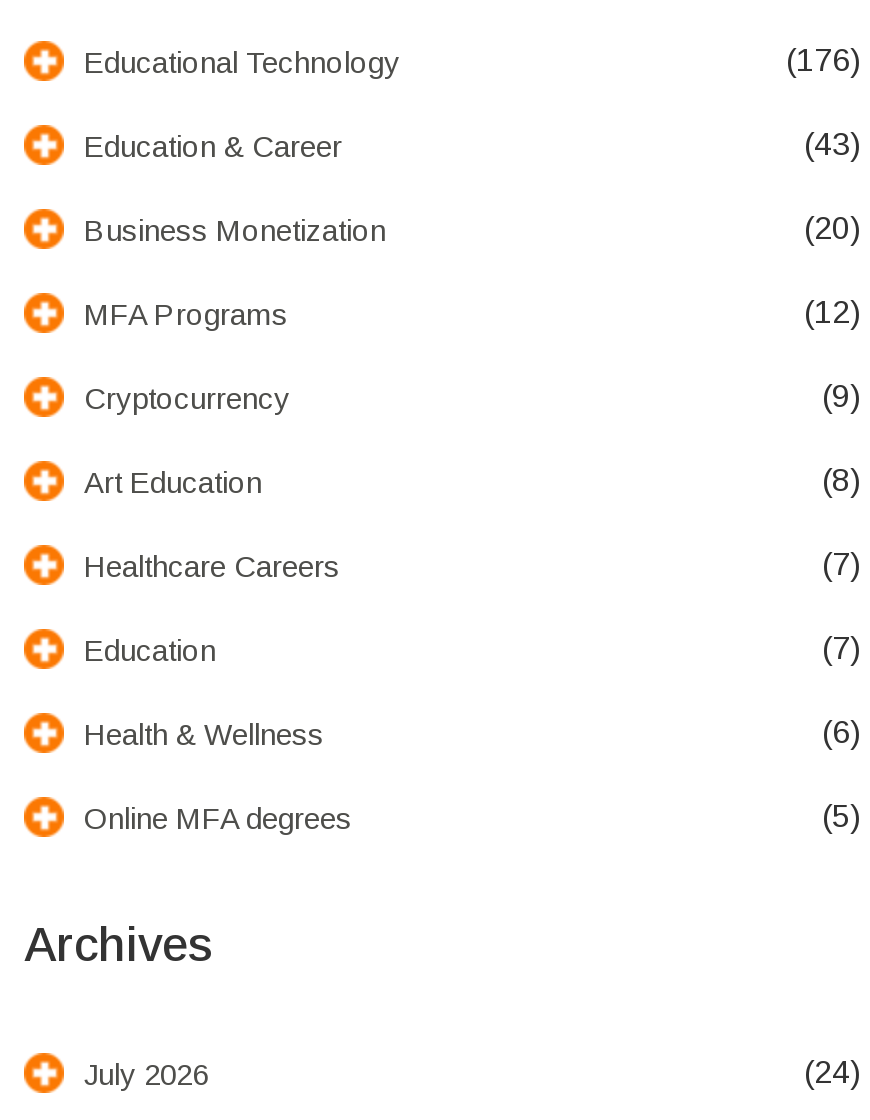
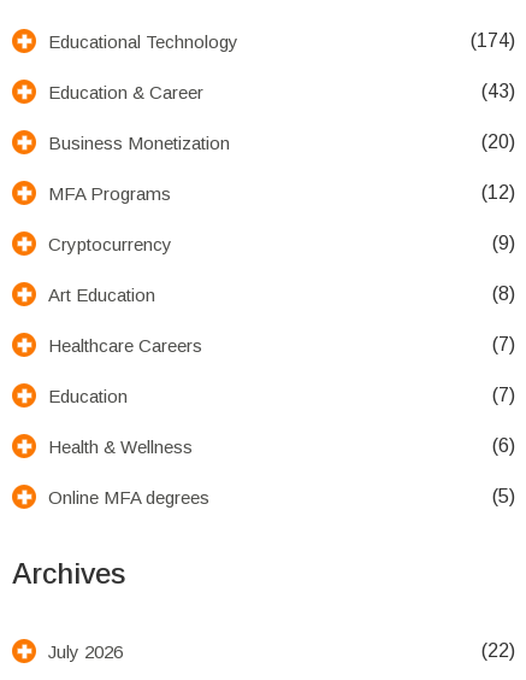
[786,43,860,77] (176) -> [471,30,515,51] (174)
[804,1055,860,1089] (24) -> [481,640,515,661] (22)

